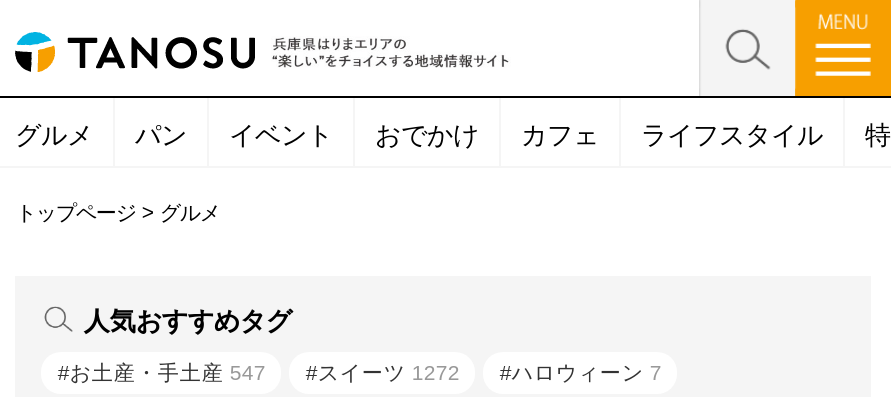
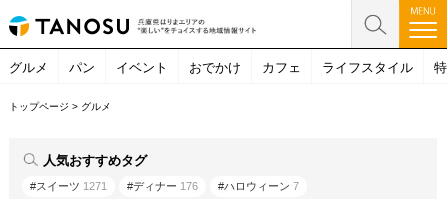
[58,360,460,384] #お土産・手土産547 | #スイーツ1272 -> [30,180,198,192] #スイーツ1271 | #ディナー176

